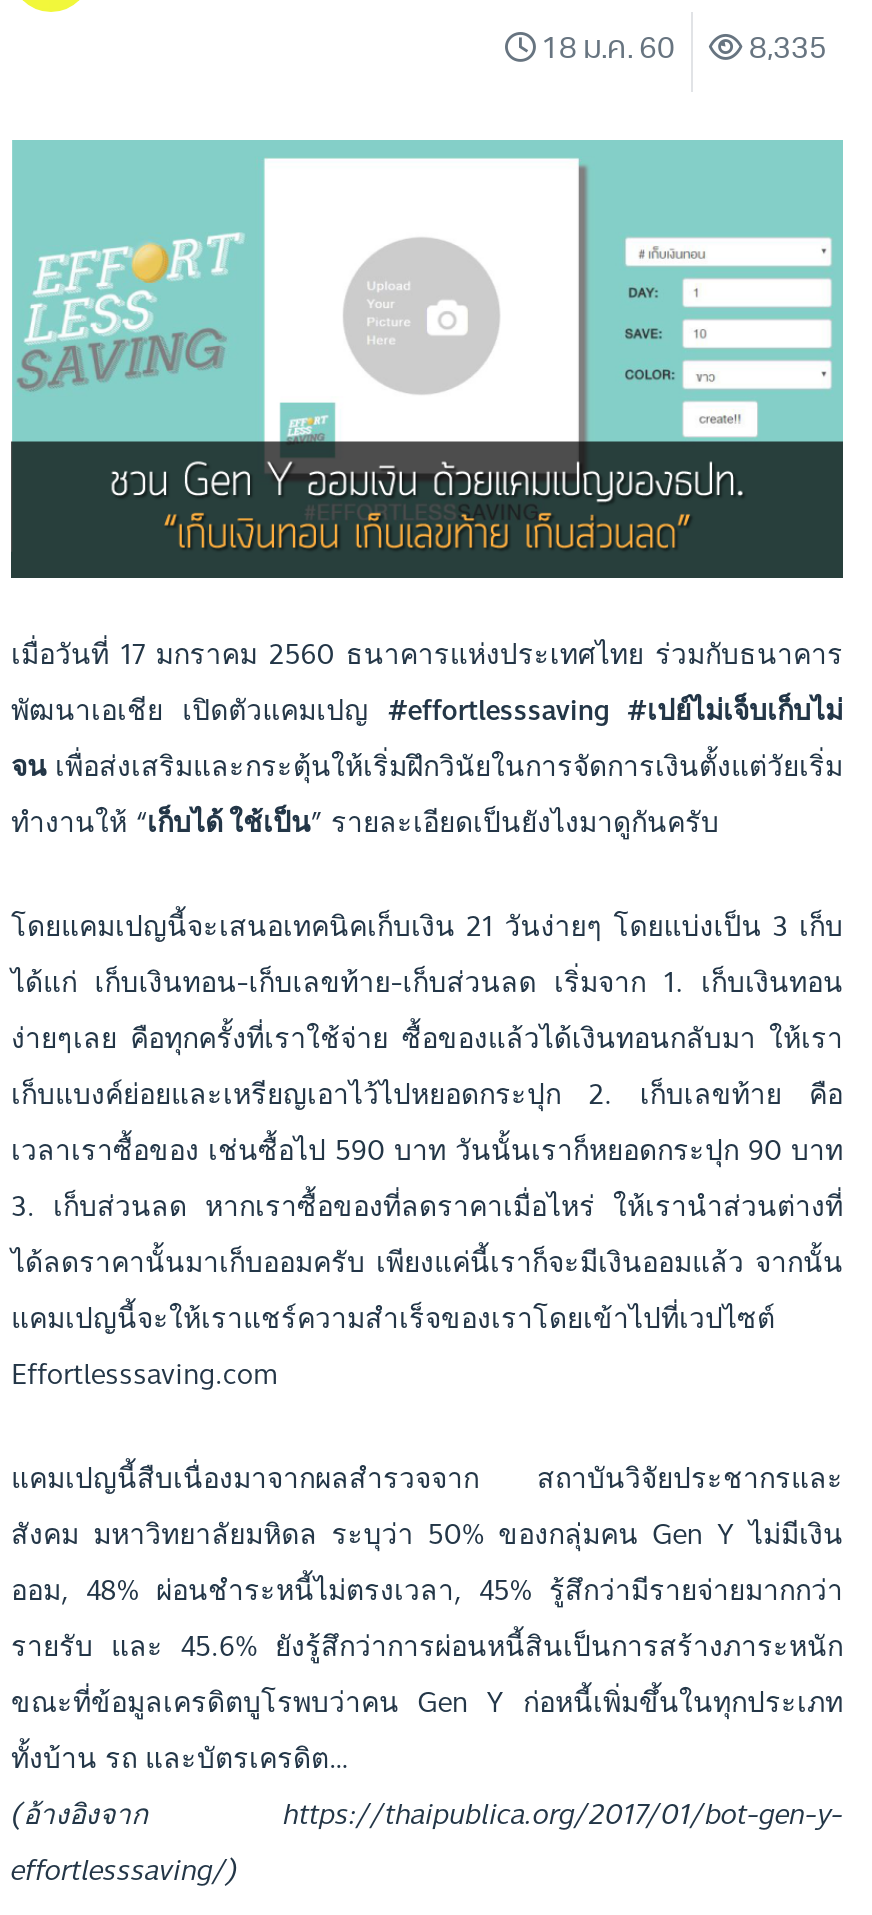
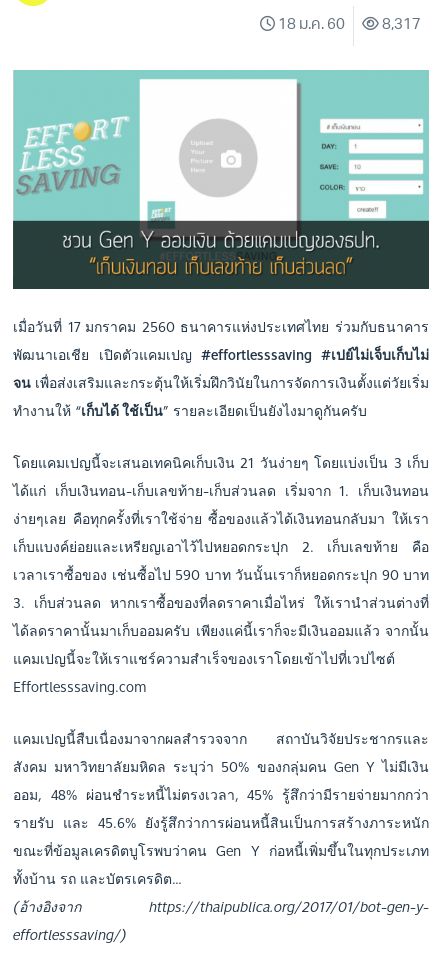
[749,36,827,66] 8,335 -> [382,18,421,33] 8,317

